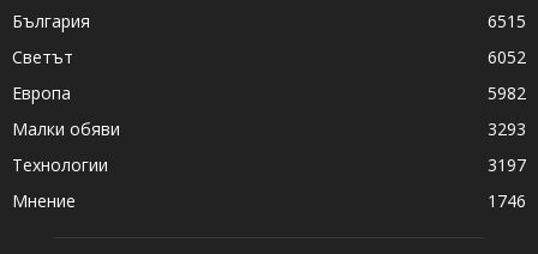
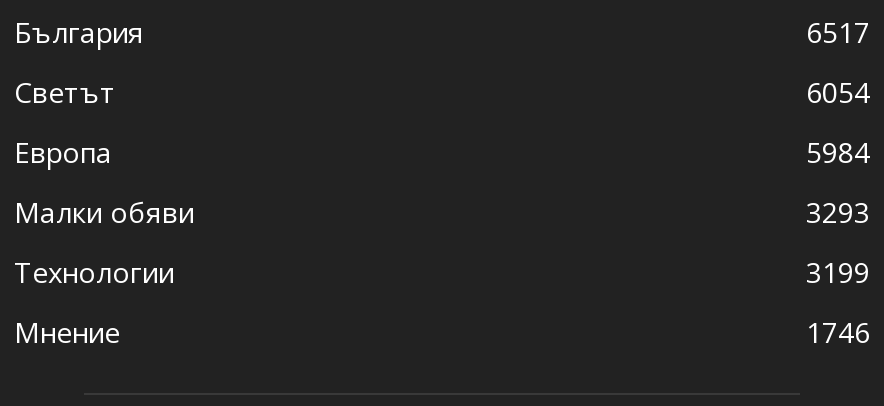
[488,10,526,32] 6515 -> [806,13,870,51] 6517
[488,46,526,68] 6052 -> [806,73,870,111] 6054
[488,81,526,104] 5982 -> [806,133,870,171] 5984
[488,153,526,176] 3197 -> [806,253,870,291] 3199

